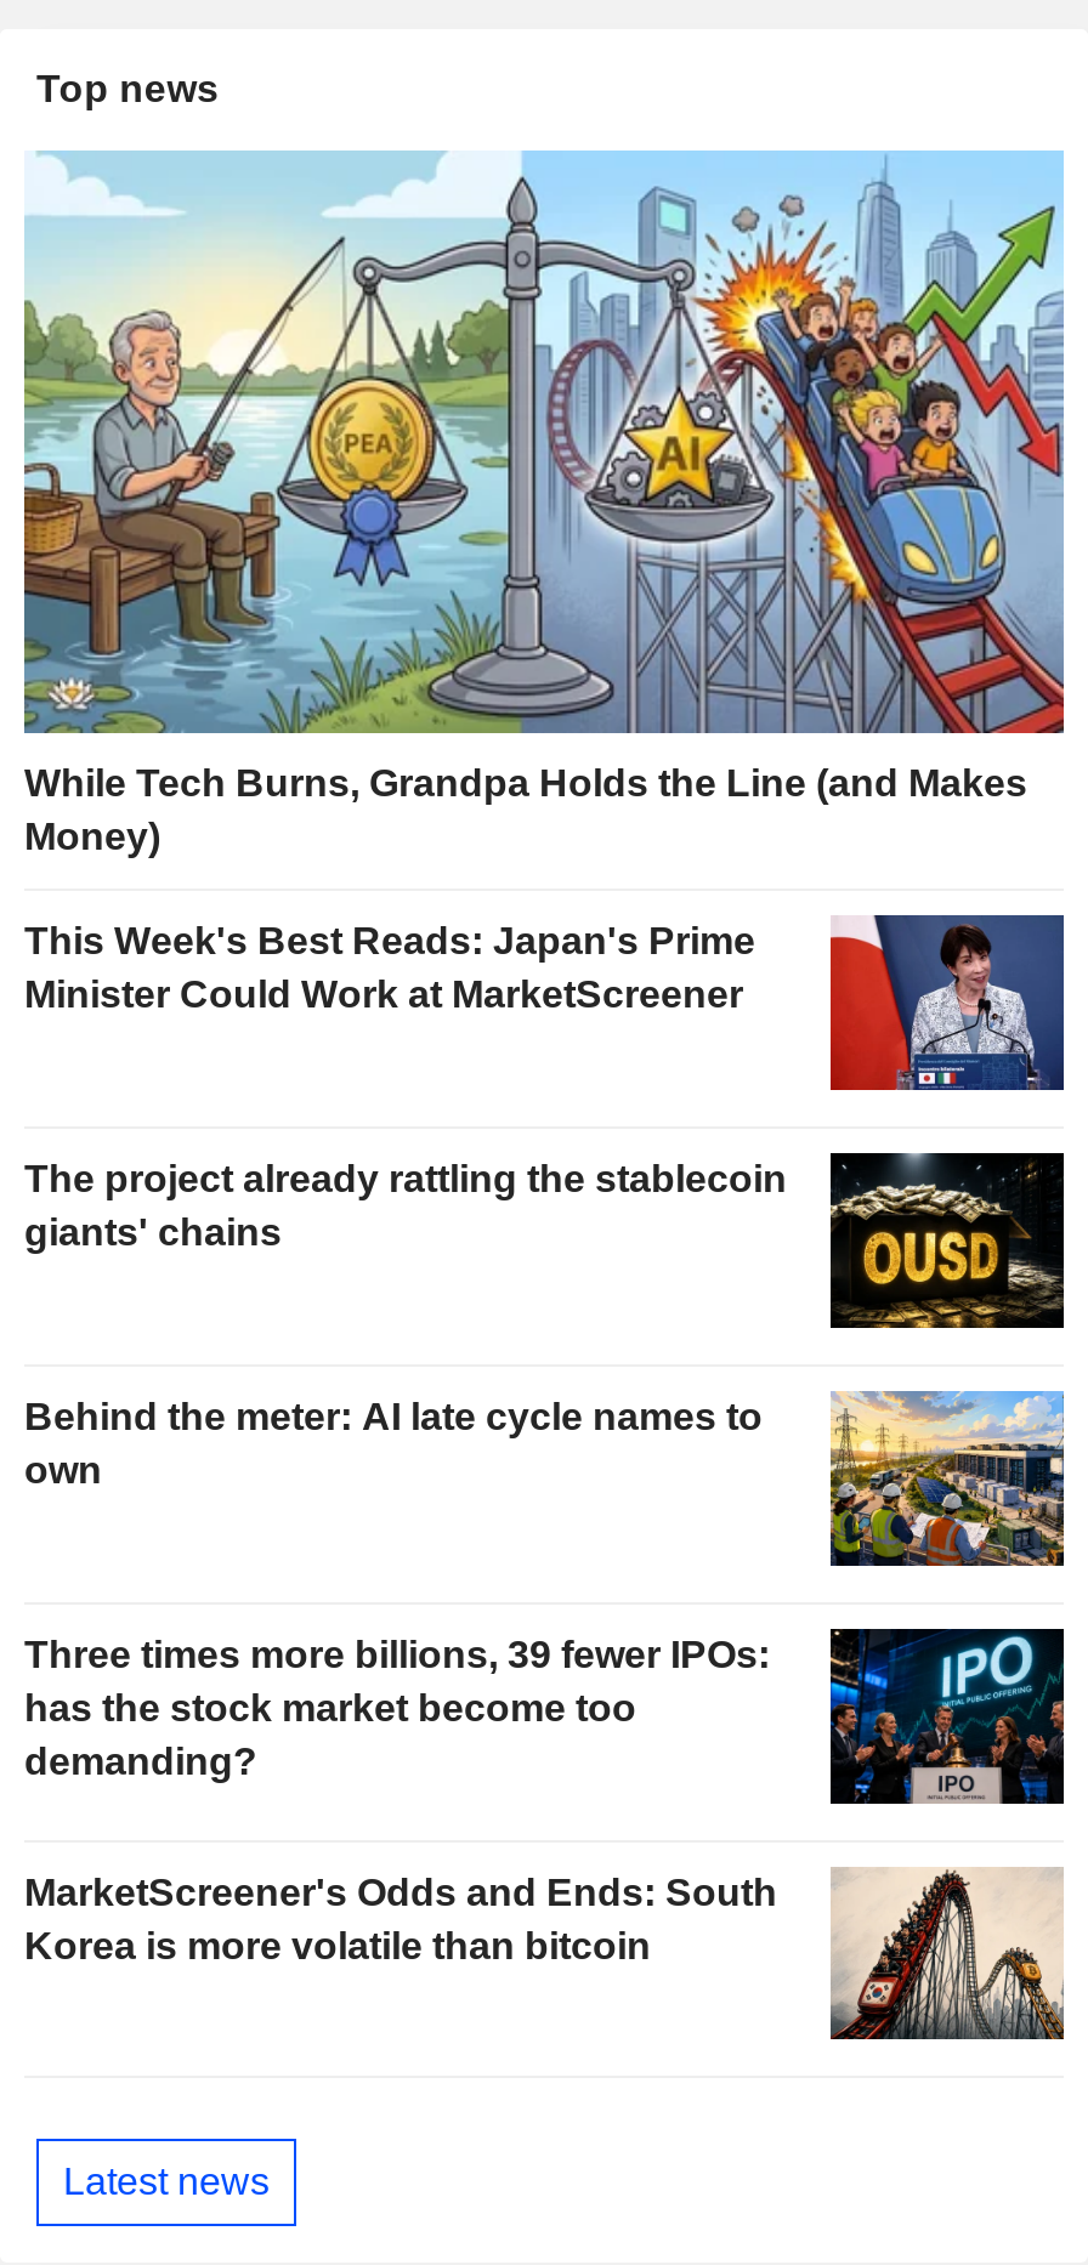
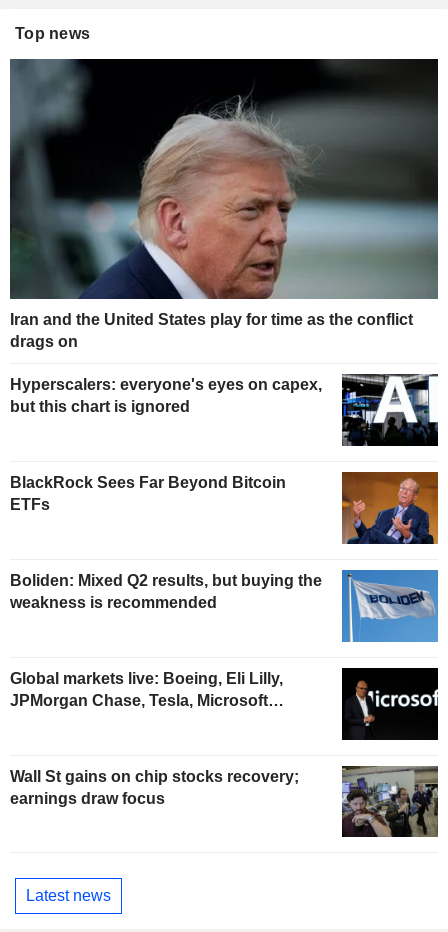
[22,151,1064,858] [image] | While Tech Burns, Grandpa Holds the Line (and Makes | Money) -> [9,58,439,350] [image] | Iran and the United States play for time as the conflict | drags on
[24,915,1066,1092] [image] | This Week's Best Reads: Japan's Prime | Minister Could Work at MarketScreener -> [10,373,438,447] [image] | Hyperscalers: everyone's eyes on capex, | but this chart is ignored
[24,1158,787,1253] The project already rattling the stablecoin | giants' chains -> [10,474,286,513] BlackRock Sees Far Beyond Bitcoin | ETFs
[828,1151,1066,1330] [image] -> [341,471,439,545] [image]
[24,1391,1066,1568] [image] | Behind the meter: AI late cycle names to | own -> [10,569,439,643] [image] | Boliden: Mixed Q2 results, but buying the | weakness is recommended
[24,1633,770,1781] Three times more billions, 39 fewer IPOs: | has the stock market become too | demanding? -> [10,670,284,709] Global markets live: Boeing, Eli Lilly, | JPMorgan Chase, Tesla, Microsoft…
[828,1629,1066,1806] [image] -> [341,668,438,740] [image]
[24,1871,777,1965] MarketScreener's Odds and Ends: South | Korea is more volatile than bitcoin -> [10,768,299,807] Wall St gains on chip stocks recovery; | earnings draw focus
[831,1867,1064,2039] [image] -> [342,765,439,837] [image]

